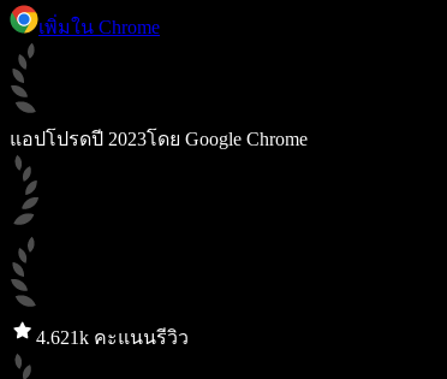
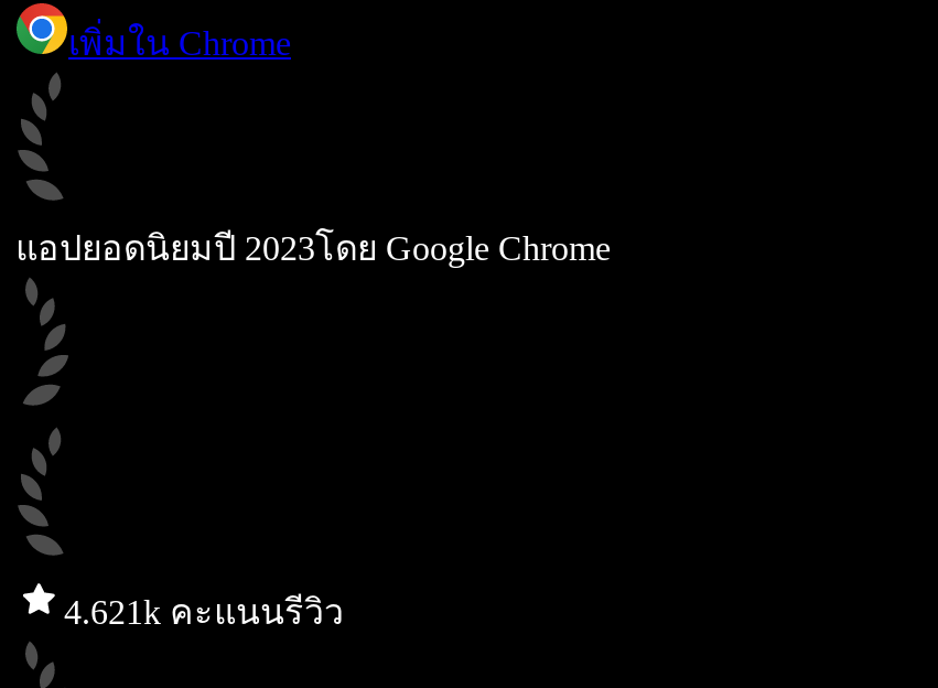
[10,129,308,149] แอปโปรดปี 2023โดย Google Chrome -> [15,229,611,267] แอปยอดนิยมปี 2023โดย Google Chrome

